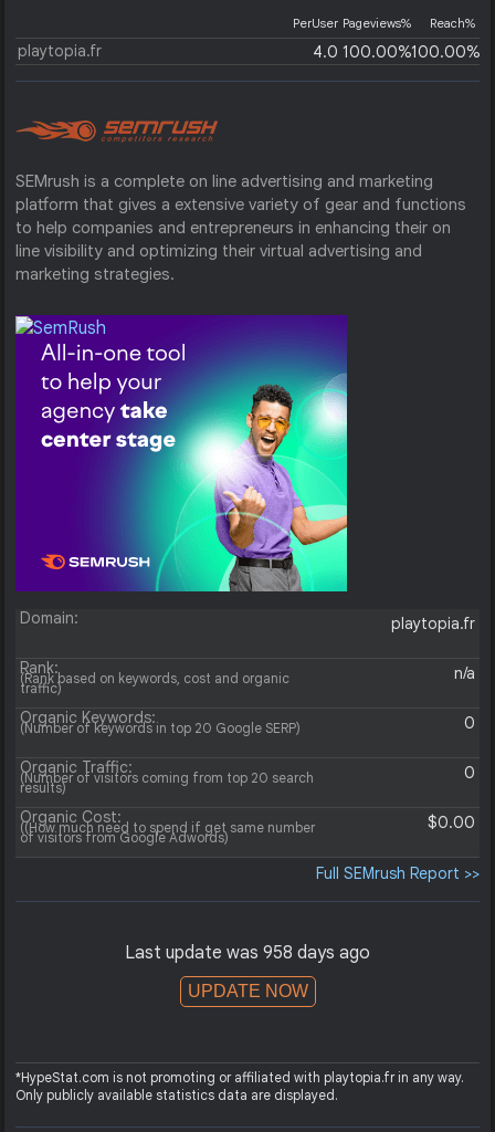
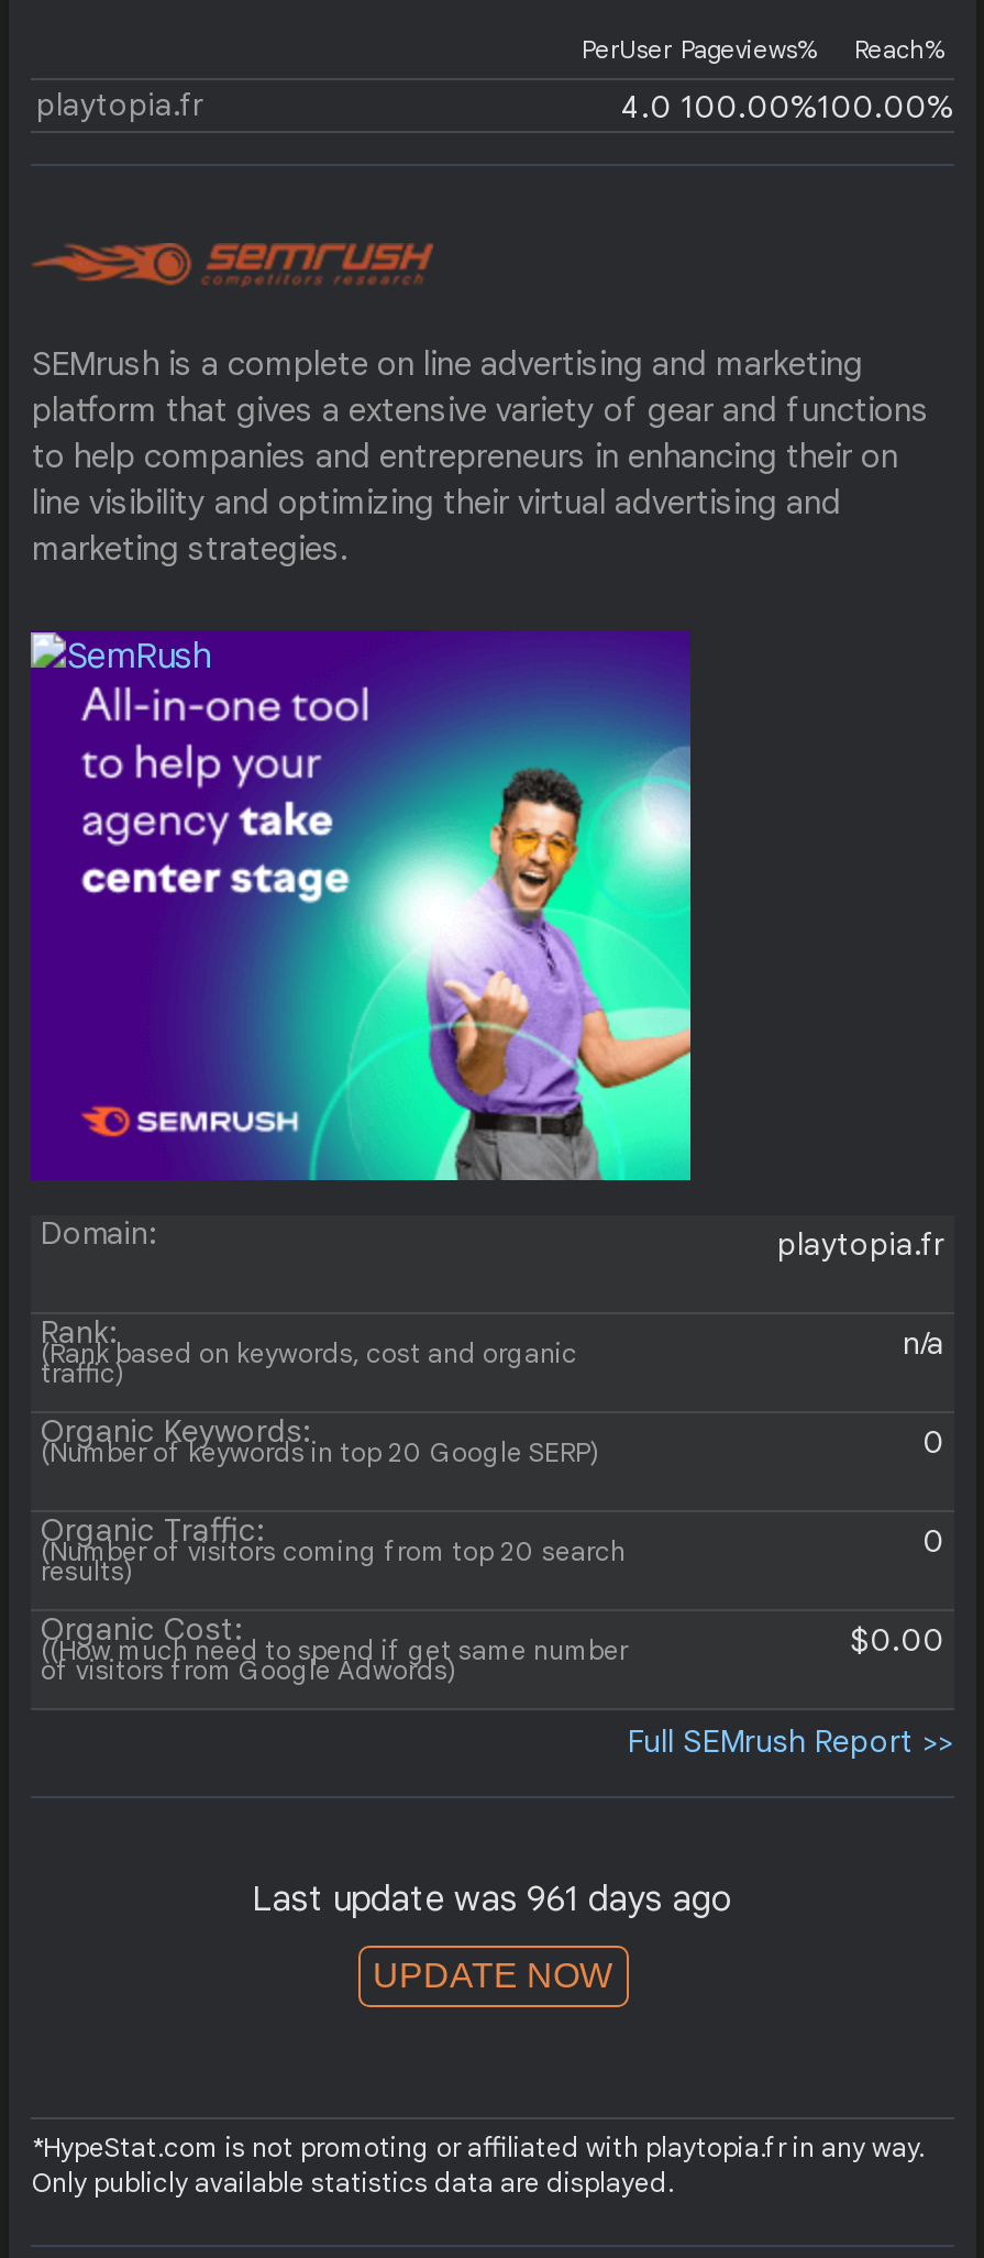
[125,942,370,964] Last update was 958 days ago -> [252,1878,733,1922] Last update was 961 days ago

